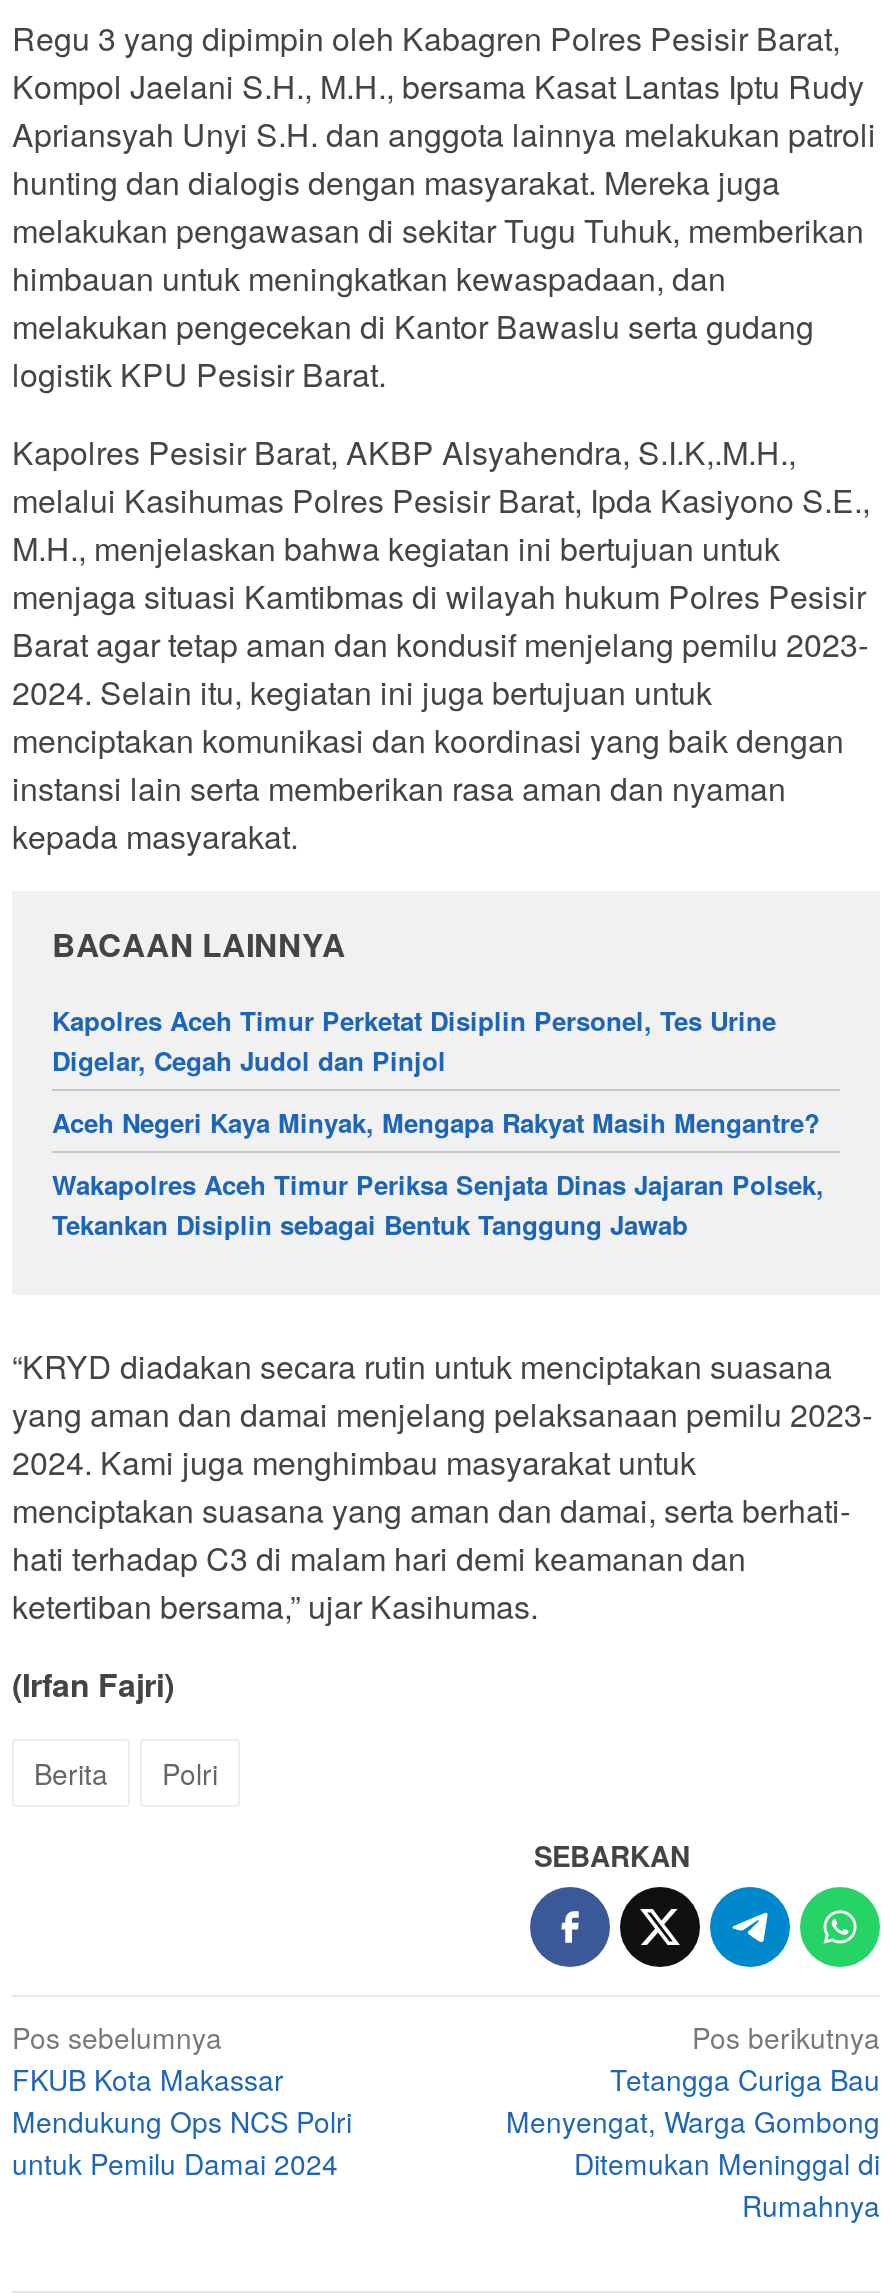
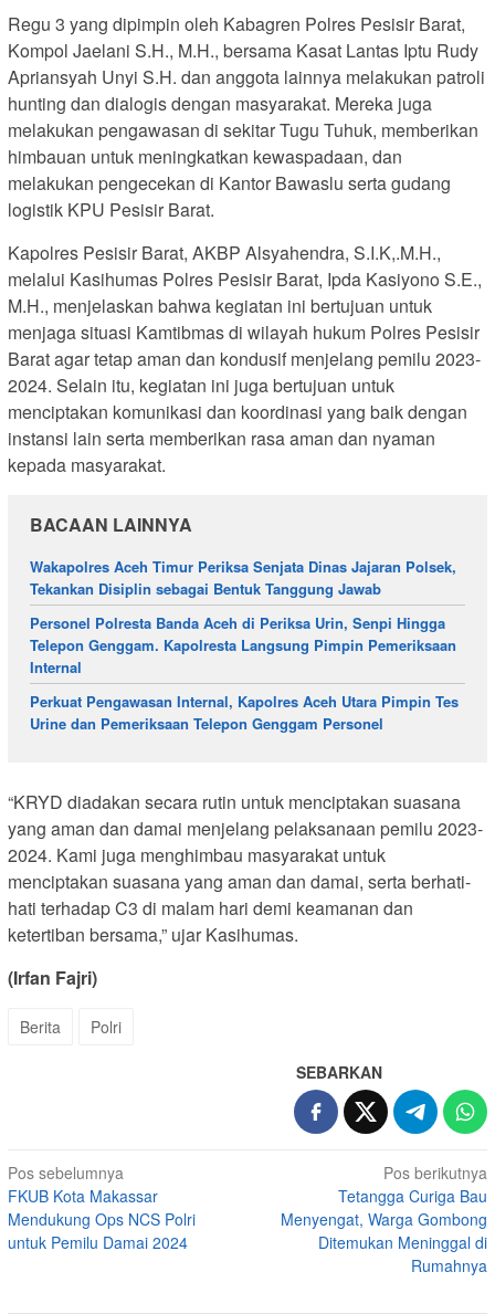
[52,1000,820,1140] Kapolres Aceh Timur Perketat Disiplin Personel, Tes Urine | Digelar, Cegah Judol dan Pinjol | Aceh Negeri Kaya Minyak, Mengapa Rakyat Masih Mengantre? -> none
moved [52,1164,824,1242] -> [30,555,456,598]: Wakapolres Aceh Timur Periksa Senjata Dinas Jajaran Polsek, | Tekankan Disiplin sebagai Bentuk Tanggung Jawab
none -> [30,612,459,733] Personel Polresta Banda Aceh di Periksa Urin, Senpi Hingga | Telepon Genggam. Kapolresta Langsung Pimpin Pemeriksaan | Internal | Perkuat Pengawasan Internal, Kapolres Aceh Utara Pimpin Tes | Urine dan Pemeriksaan Telepon Genggam Personel

